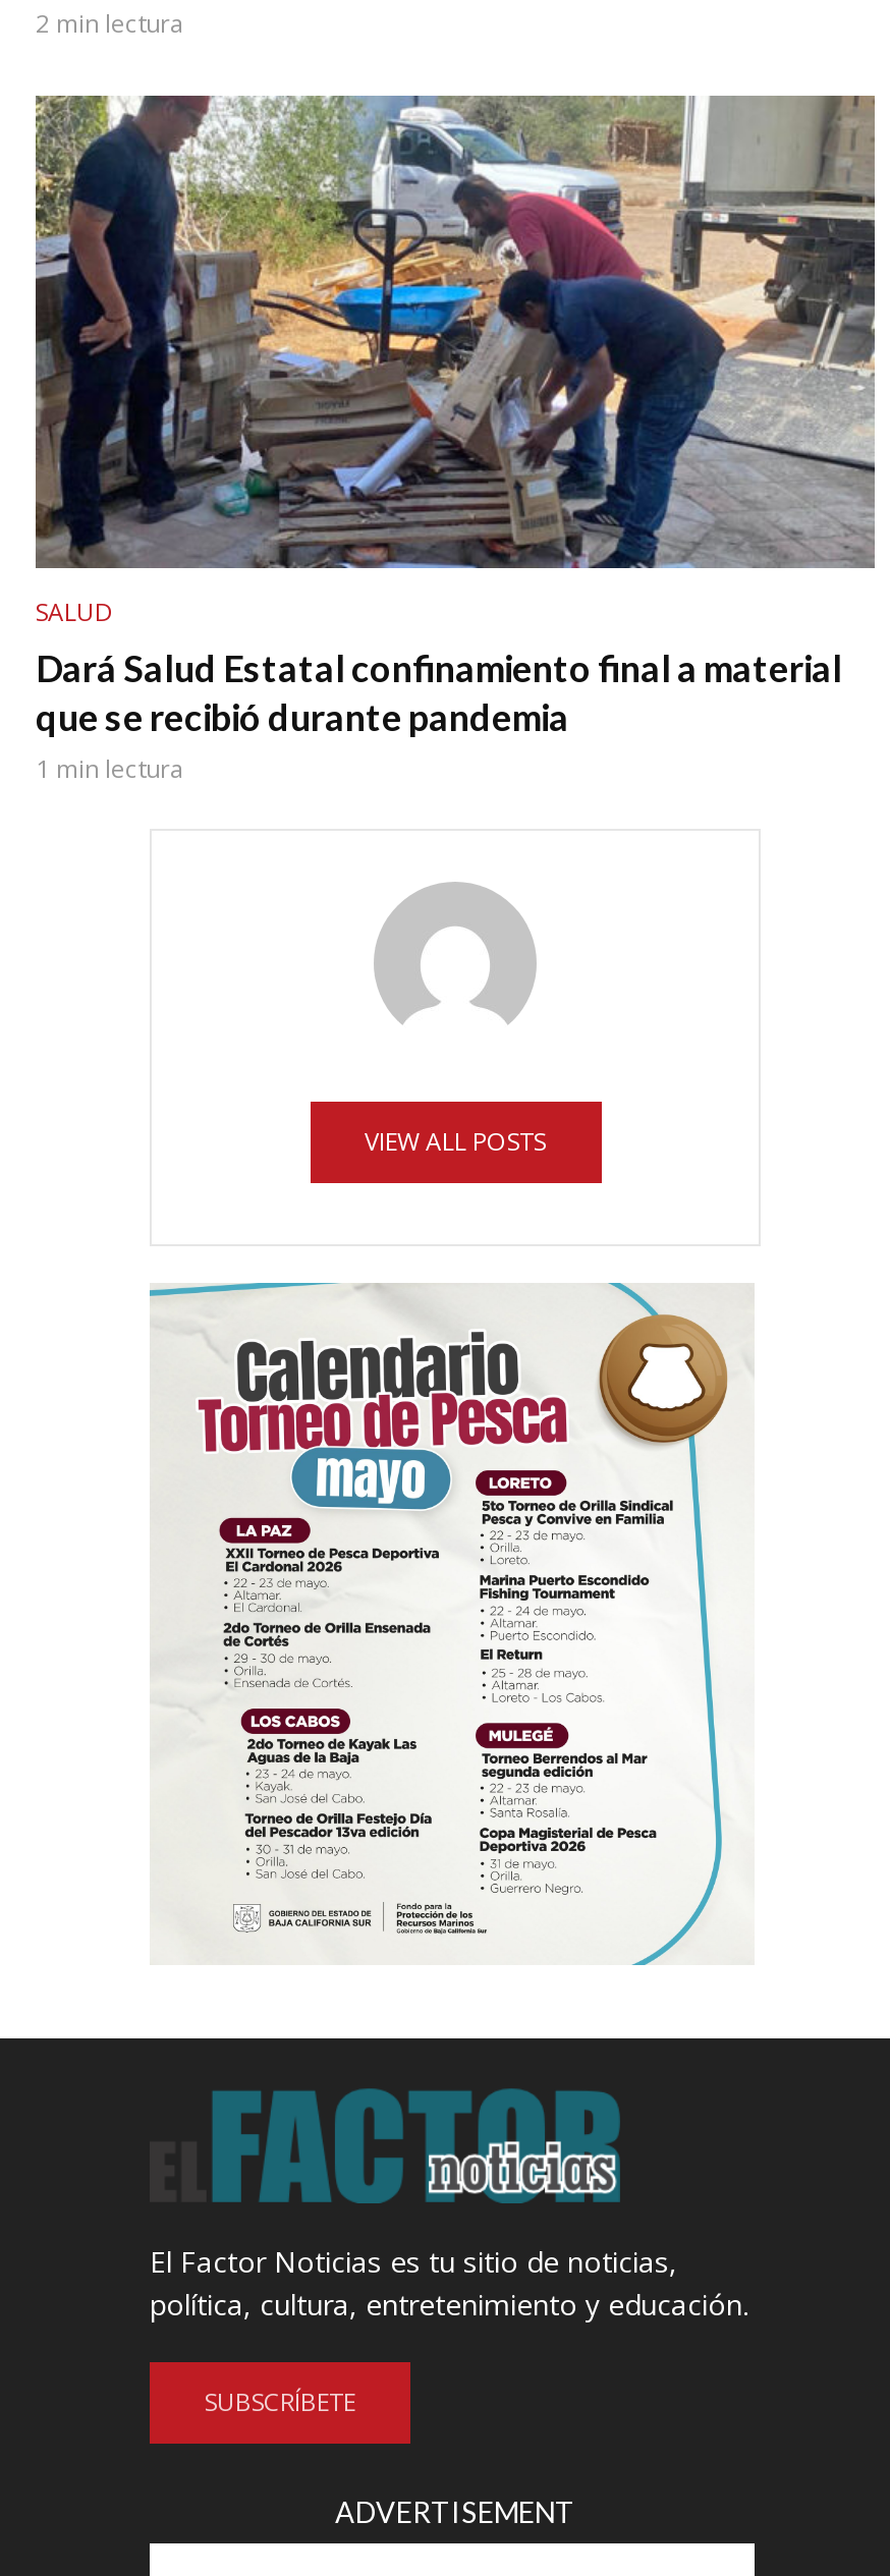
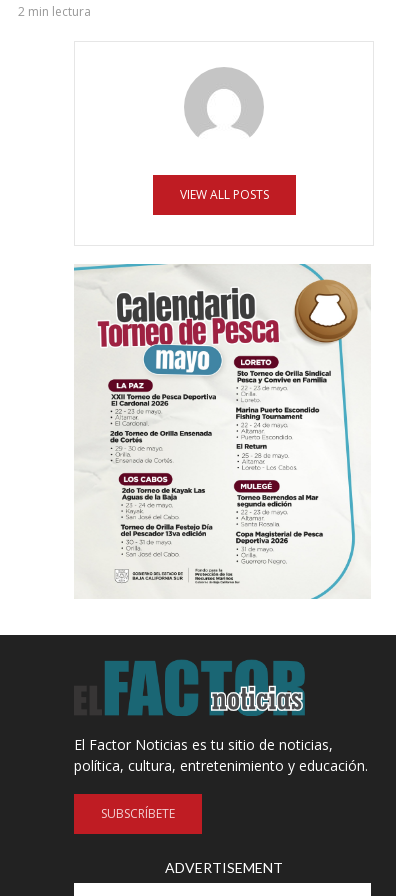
[34,94,877,786] [image] | SALUD | Dará Salud Estatal confinamiento final a material | que se recibió durante pandemia | 1 min lectura -> none

